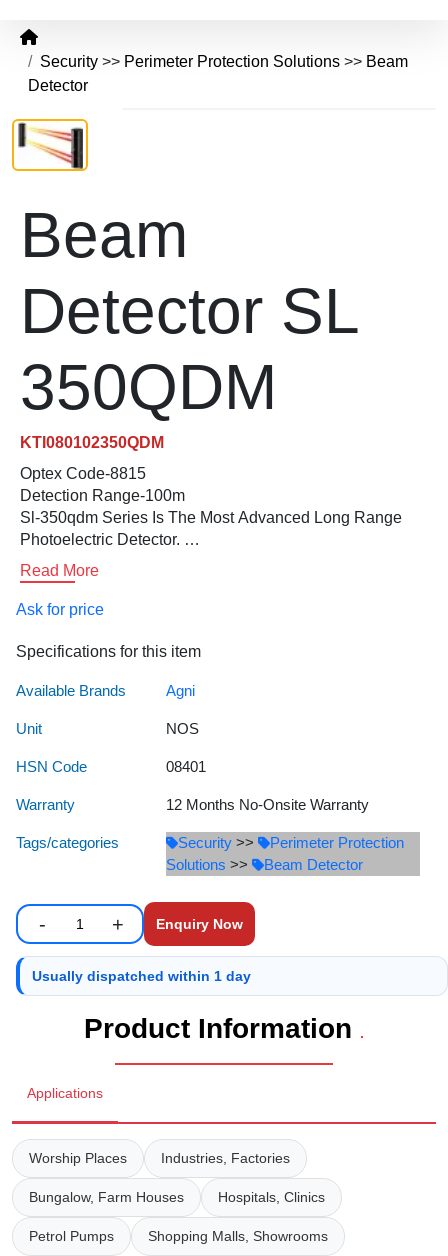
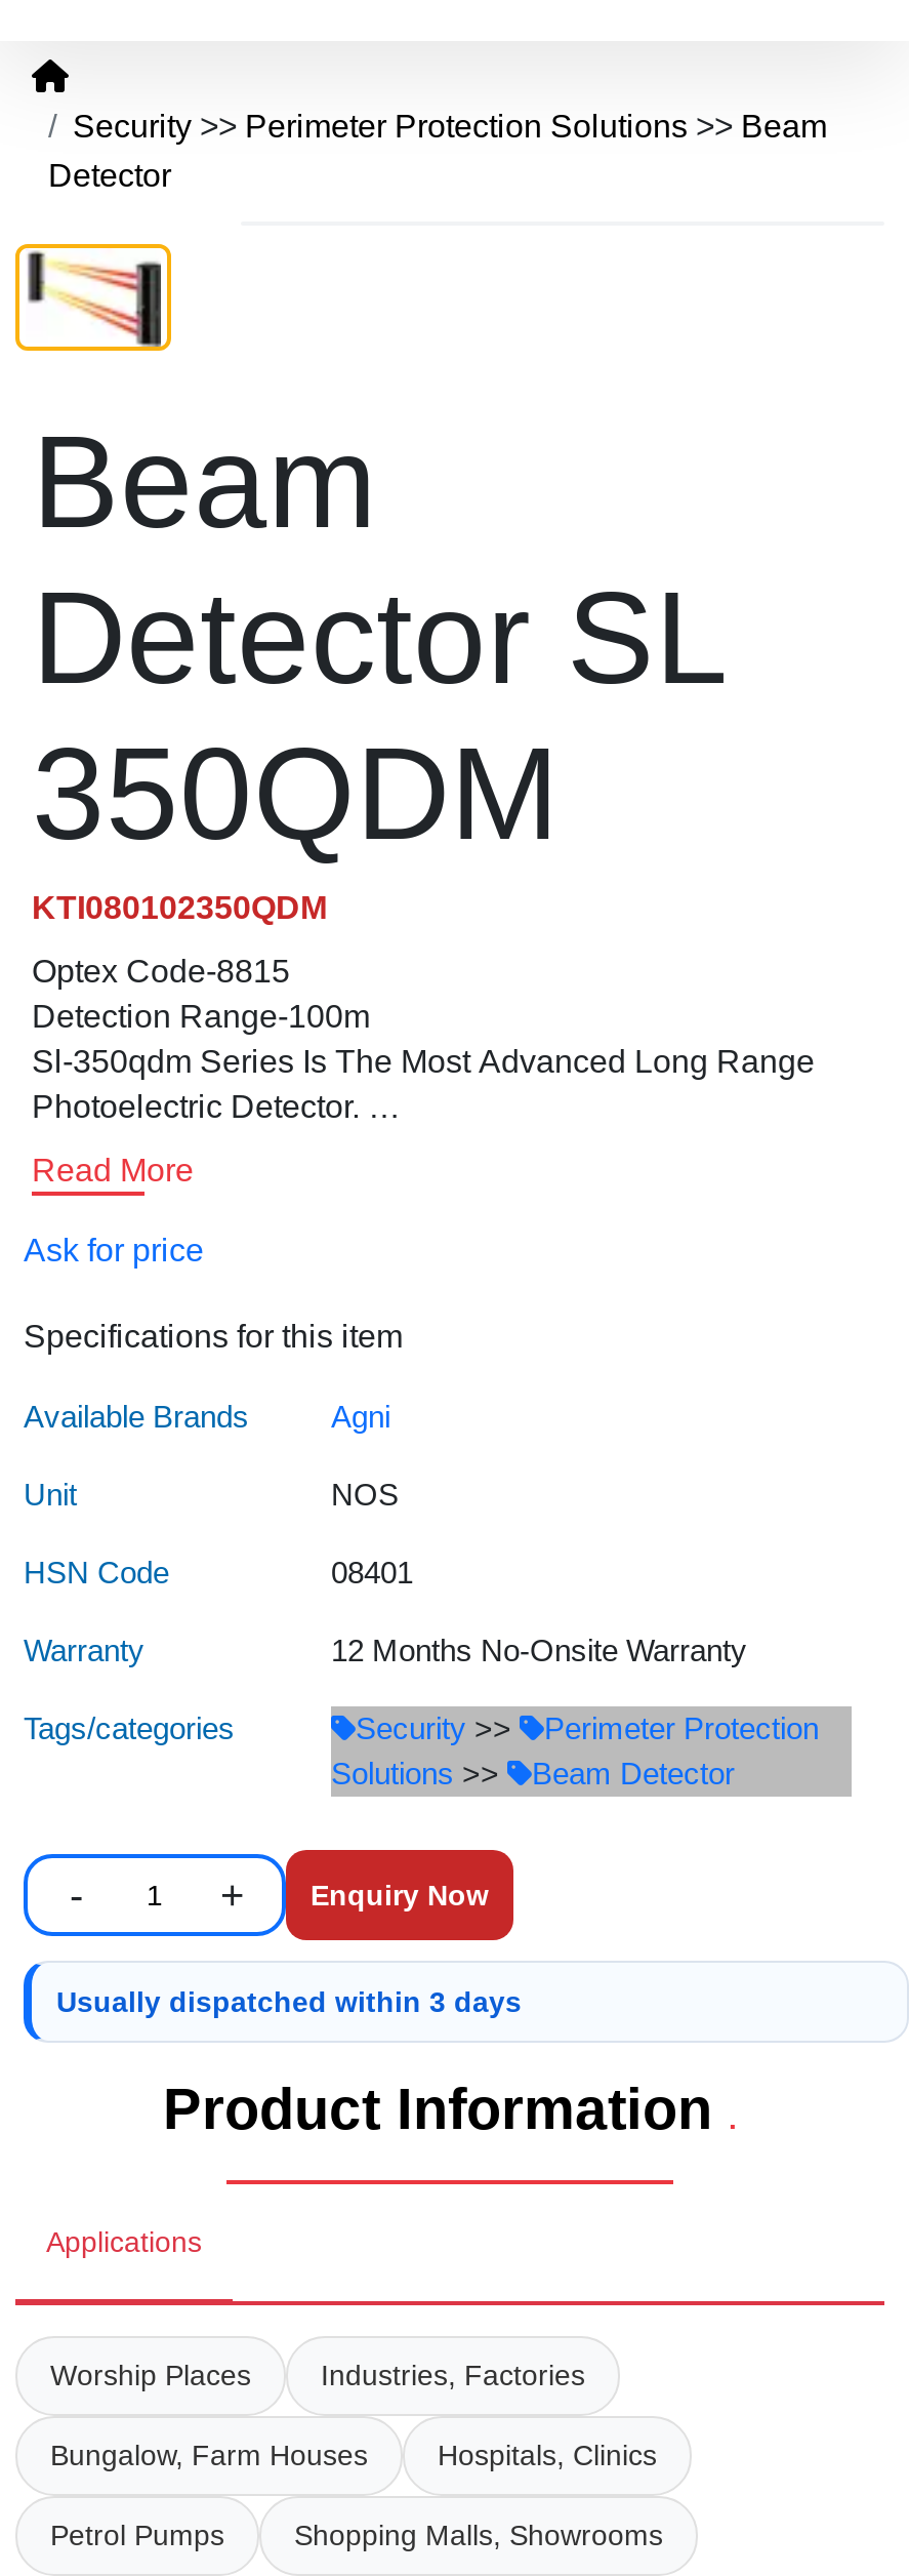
[32,968,251,984] Usually dispatched within 1 day -> [56,1985,522,2018] Usually dispatched within 3 days

